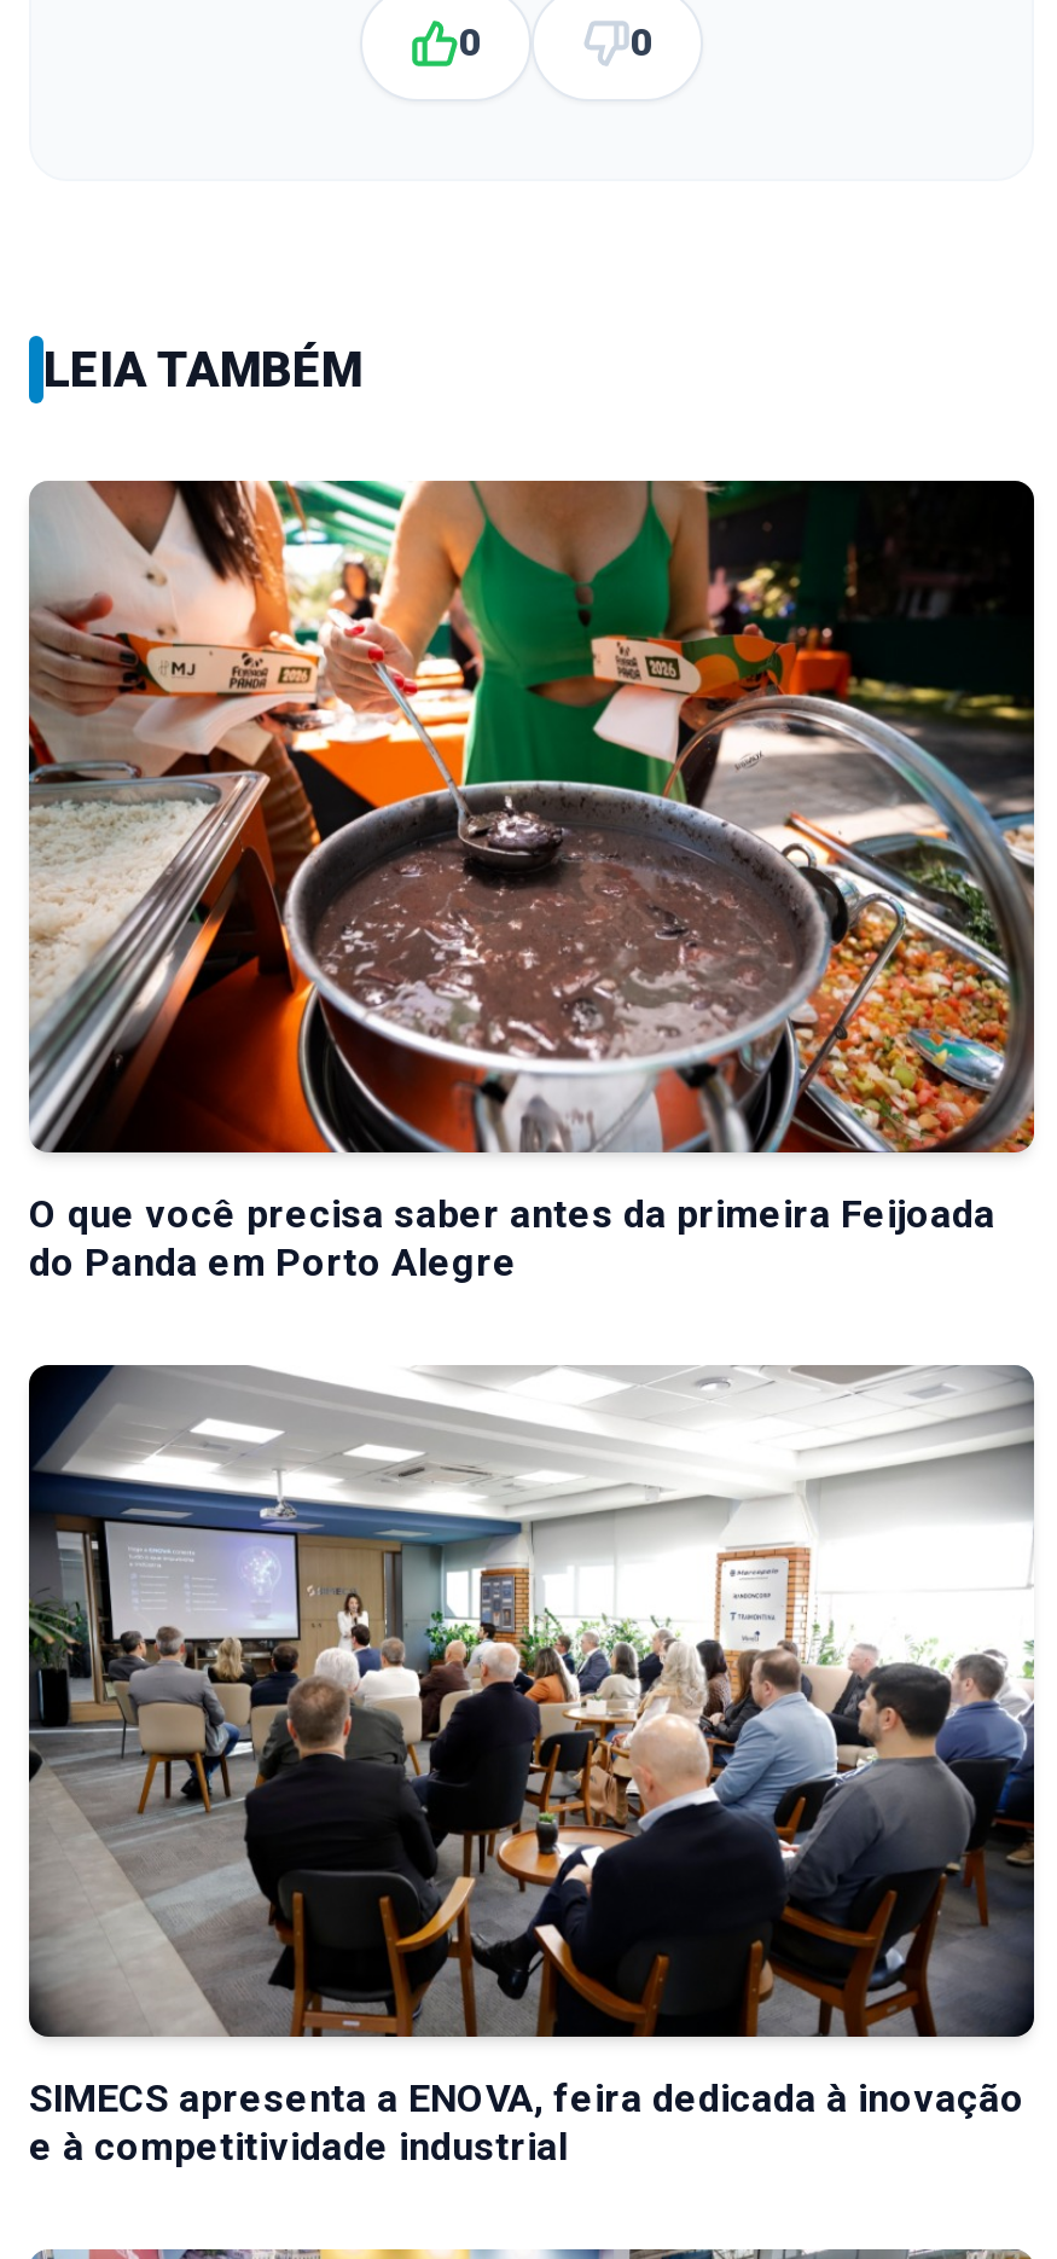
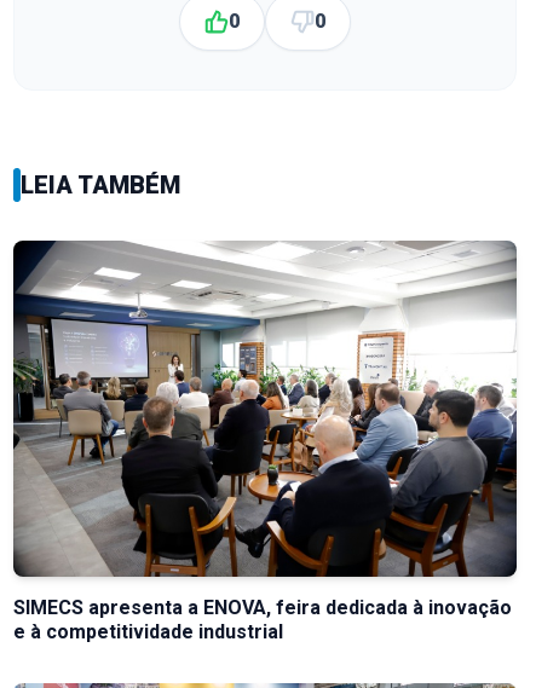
[27,478,1036,1286] [image] | O que você precisa saber antes da primeira Feijoada | do Panda em Porto Alegre -> none

